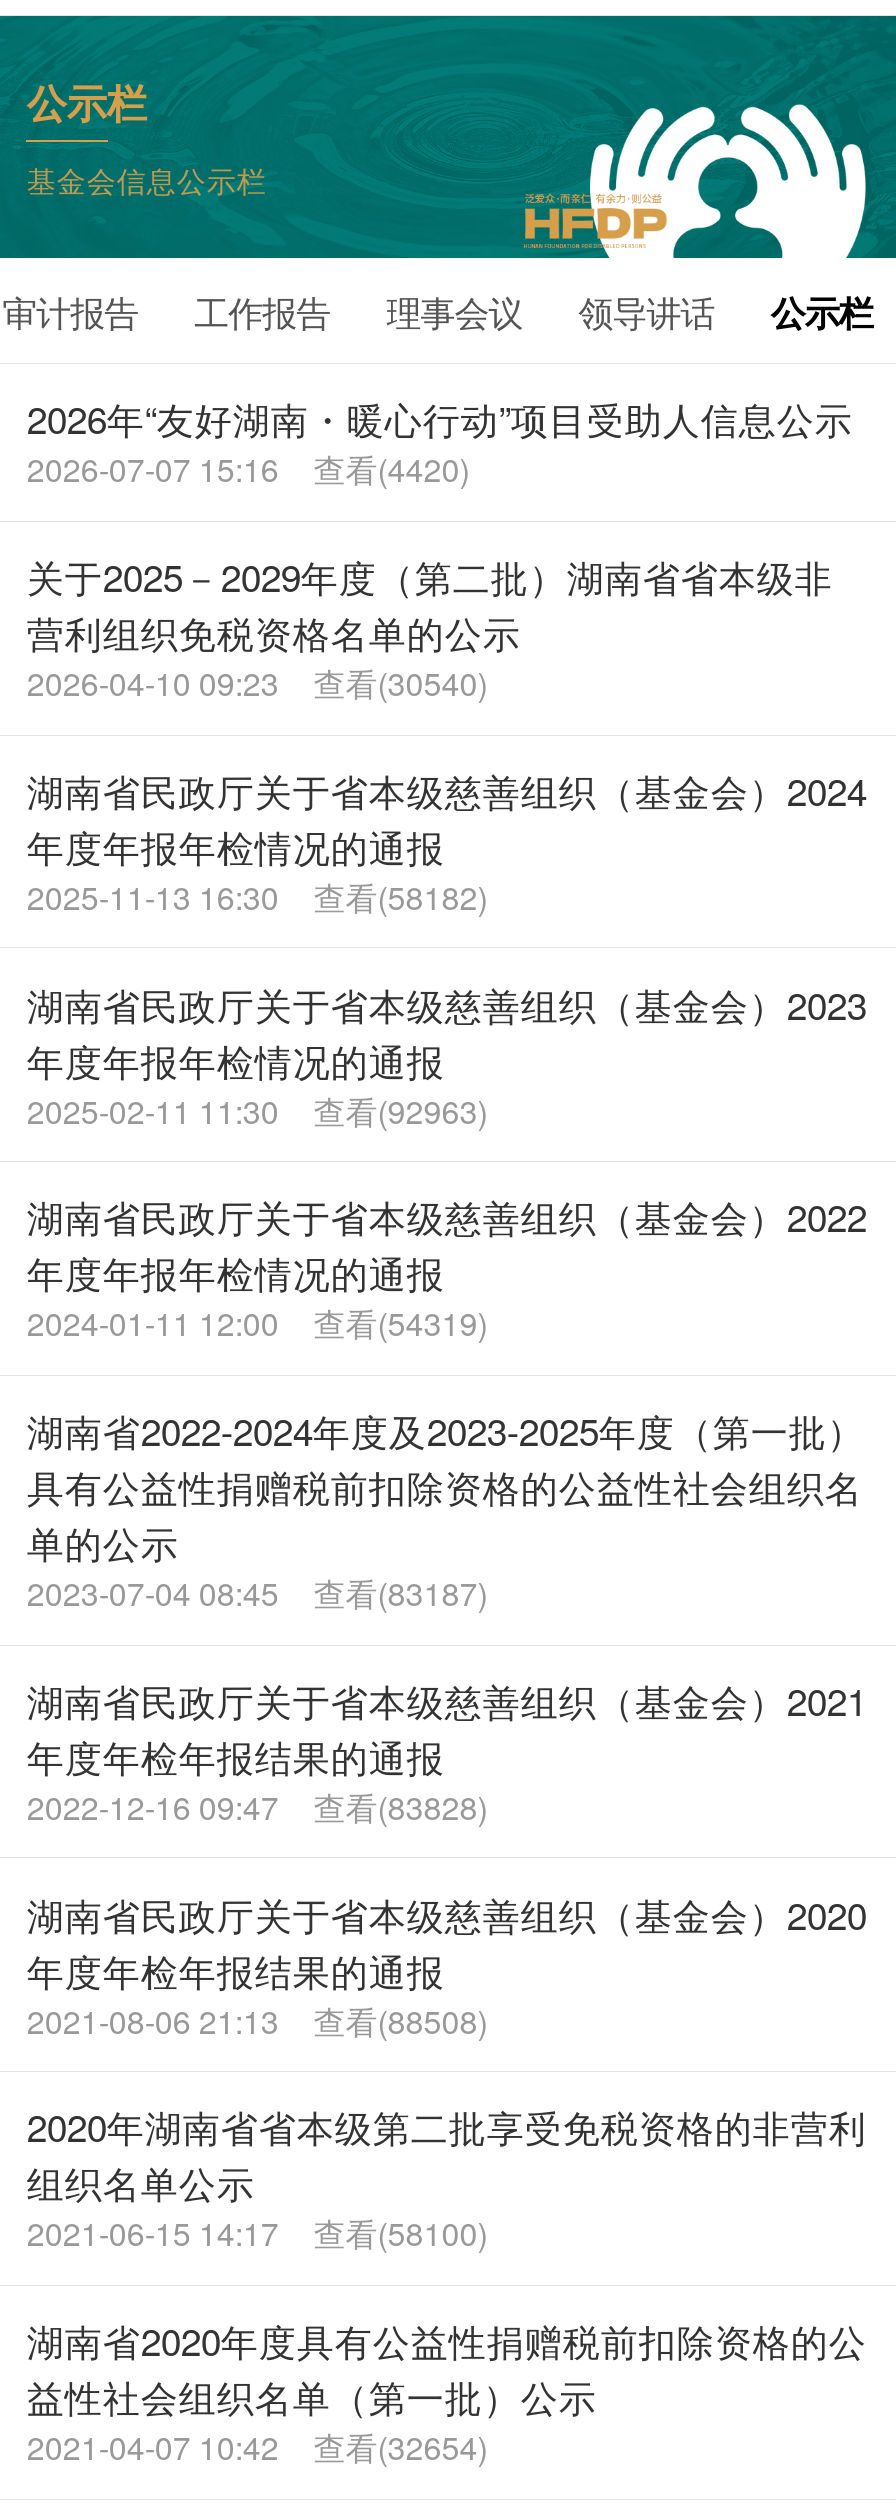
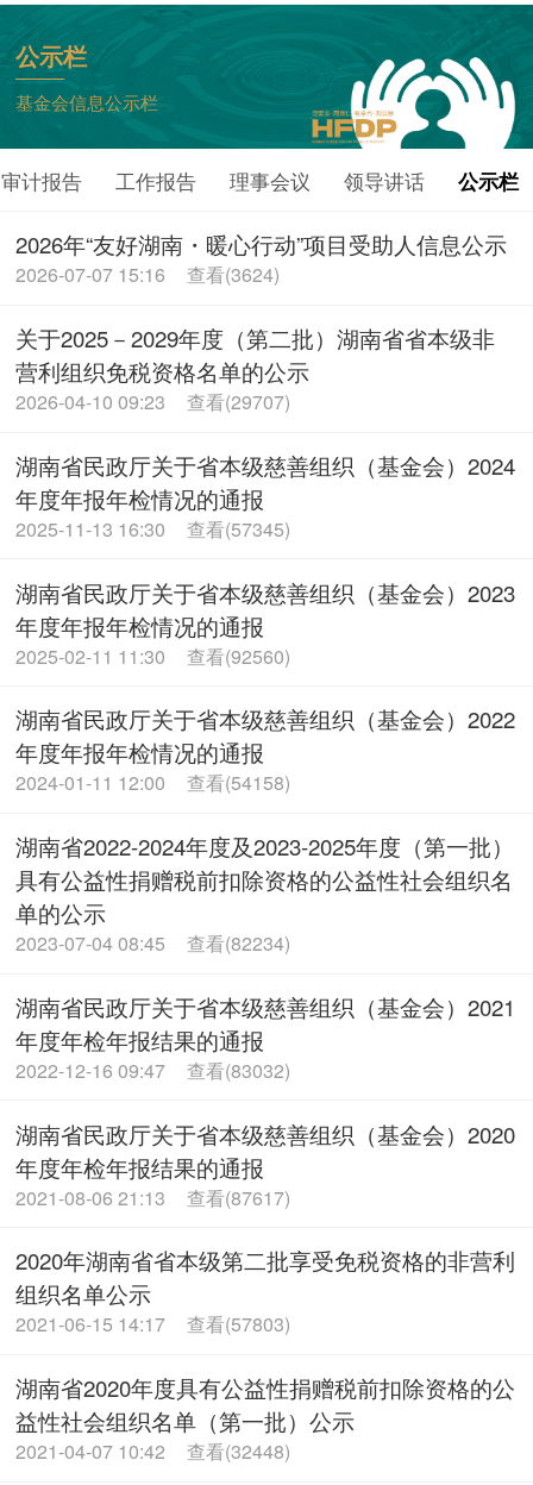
[27,447,470,493] 2026-07-07 15:16 查看(4420) -> [16,261,279,289] 2026-07-07 15:16 查看(3624)
[27,660,488,706] 2026-04-10 09:23 查看(30540) -> [16,388,290,416] 2026-04-10 09:23 查看(29707)
[27,874,488,920] 2025-11-13 16:30 查看(58182) -> [16,515,290,543] 2025-11-13 16:30 查看(57345)
[27,1087,488,1133] 2025-02-11 11:30 查看(92963) -> [16,642,290,670] 2025-02-11 11:30 查看(92560)
[27,1301,488,1347] 2024-01-11 12:00 查看(54319) -> [16,769,290,797] 2024-01-11 12:00 查看(54158)
[27,1570,488,1616] 2023-07-04 08:45 查看(83187) -> [16,930,290,957] 2023-07-04 08:45 查看(82234)
[27,1784,488,1830] 2022-12-16 09:47 查看(83828) -> [16,1057,290,1084] 2022-12-16 09:47 查看(83032)
[27,1997,488,2043] 2021-08-06 21:13 查看(88508) -> [16,1184,290,1211] 2021-08-06 21:13 查看(87617)
[27,2211,488,2257] 2021-06-15 14:17 查看(58100) -> [16,1311,290,1338] 2021-06-15 14:17 查看(57803)
[27,2424,488,2470] 2021-04-07 10:42 查看(32654) -> [16,1438,290,1465] 2021-04-07 10:42 查看(32448)

